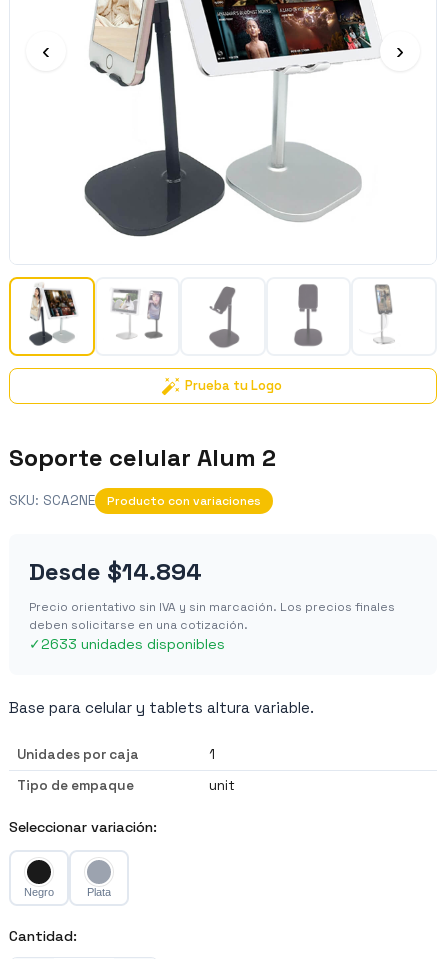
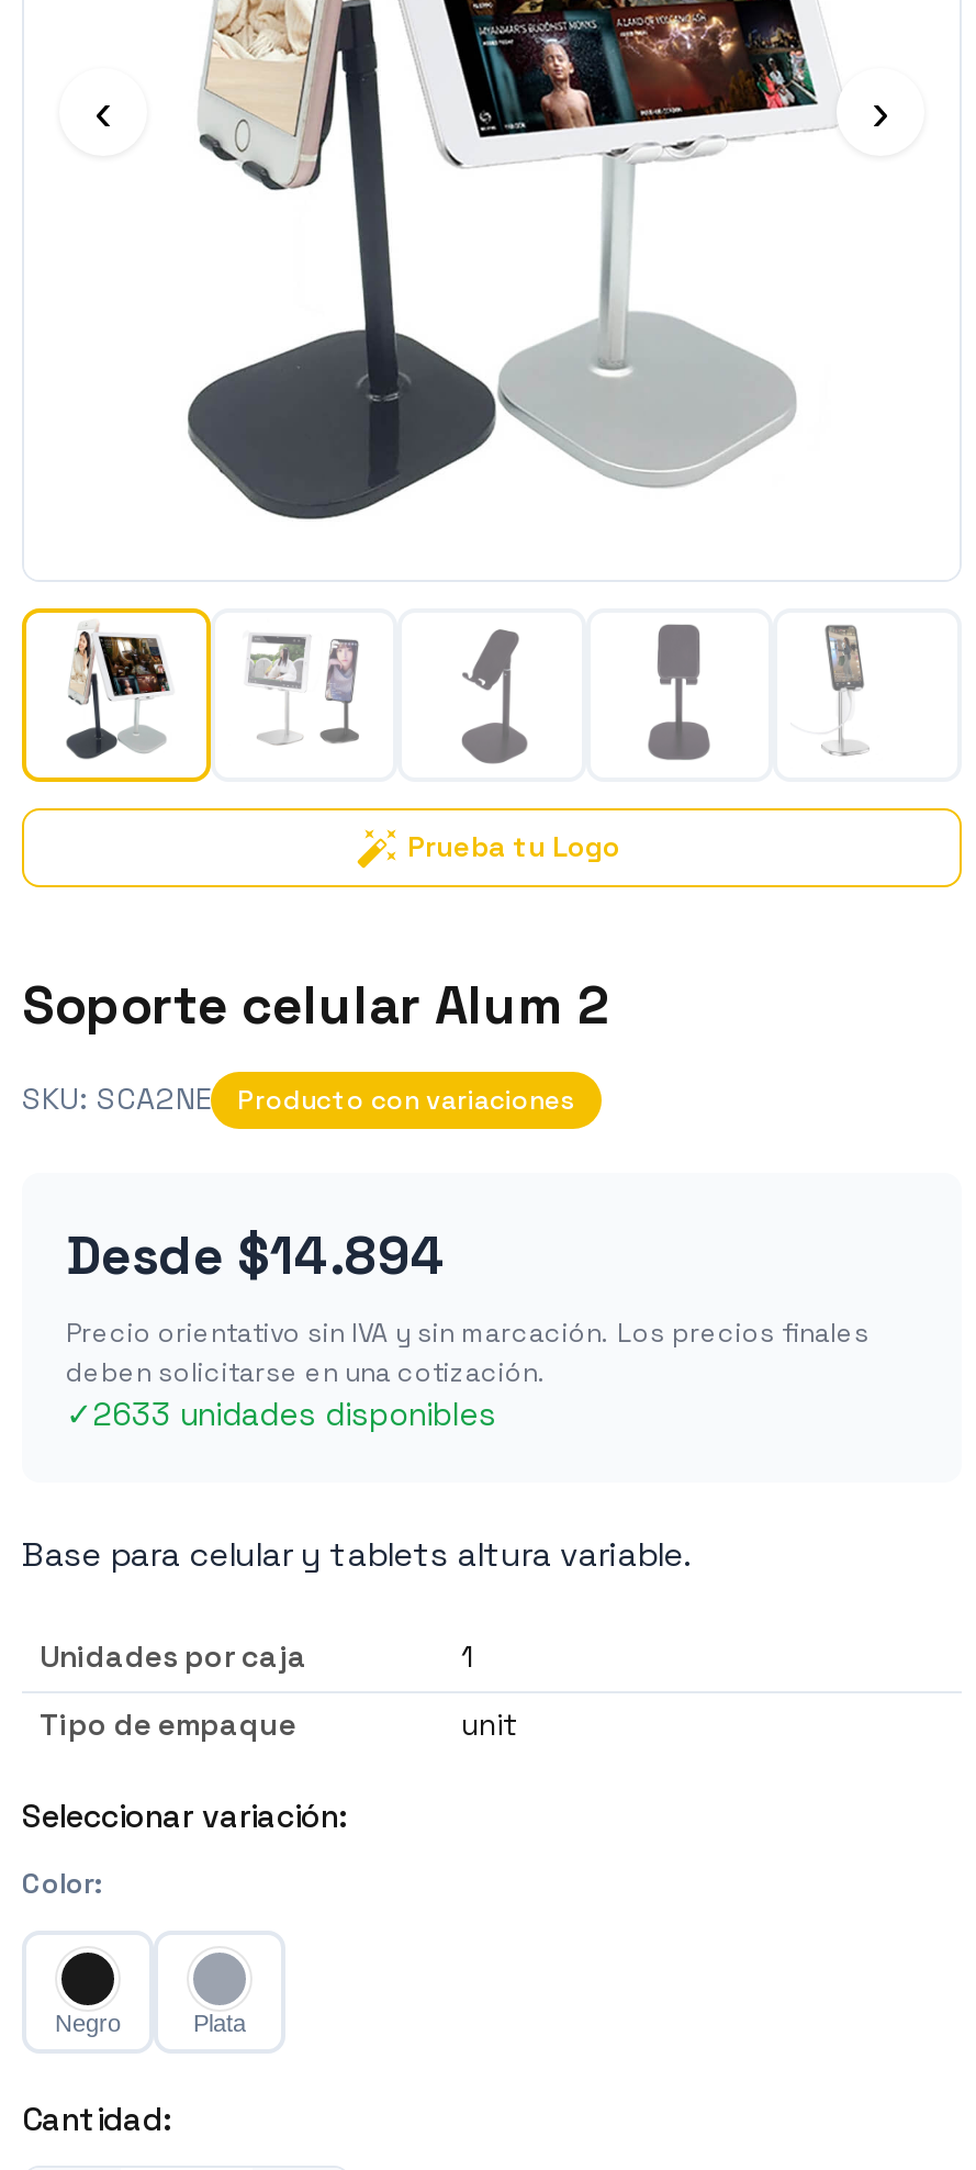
none -> [22,1864,103,1901] Color:

